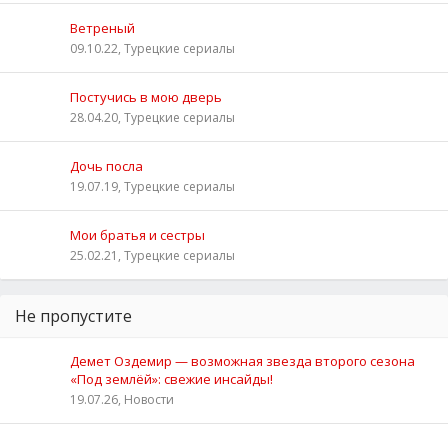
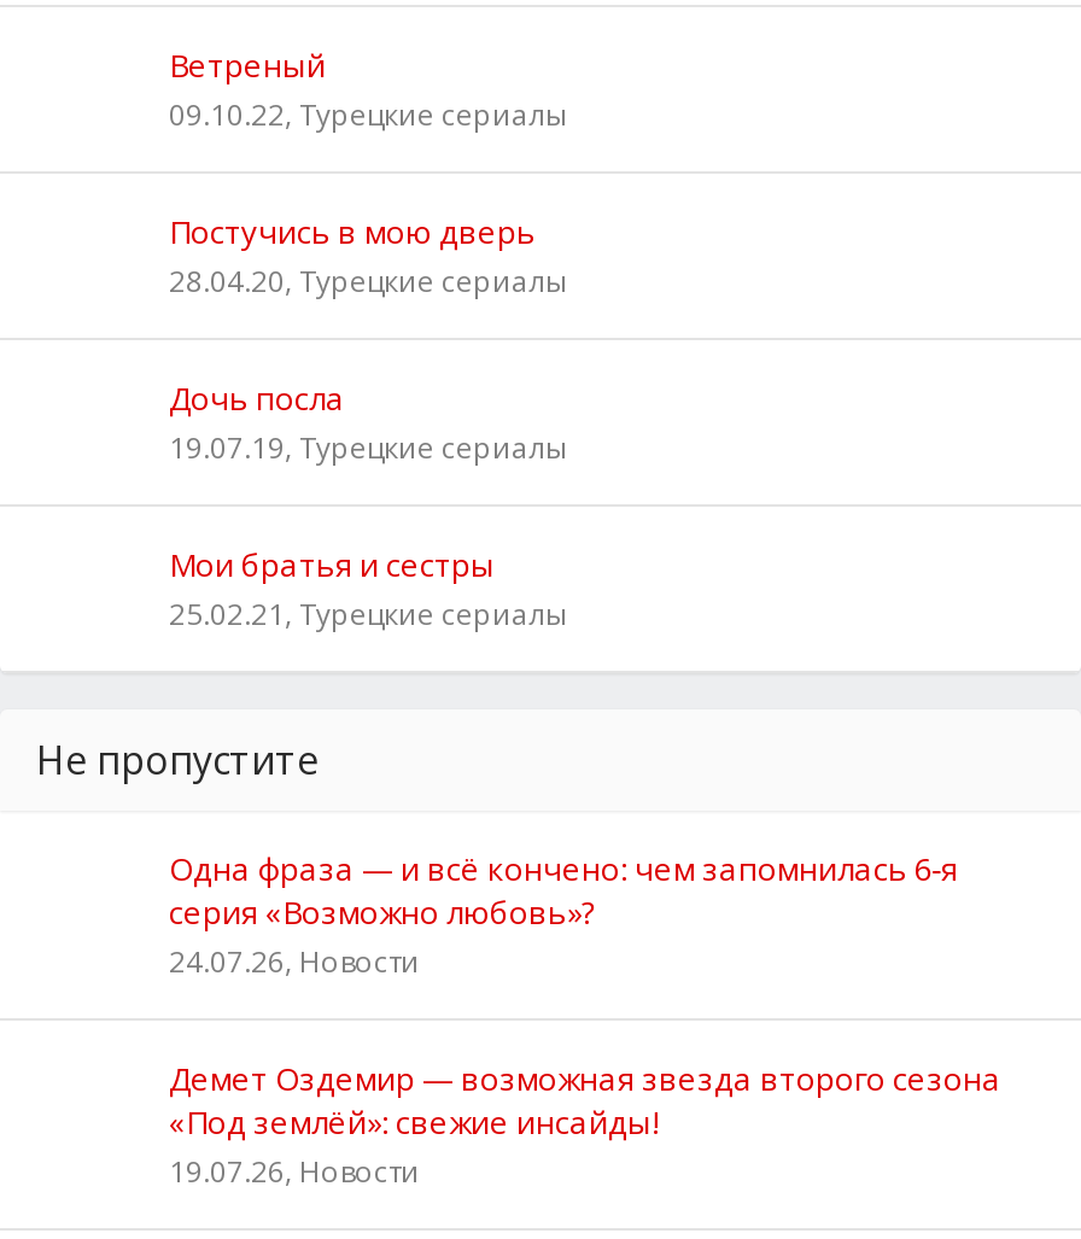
none -> [169,847,958,982] Одна фраза — и всё кончено: чем запомнилась 6‑я | серия «Возможно любовь»? | 24.07.26, Новости

